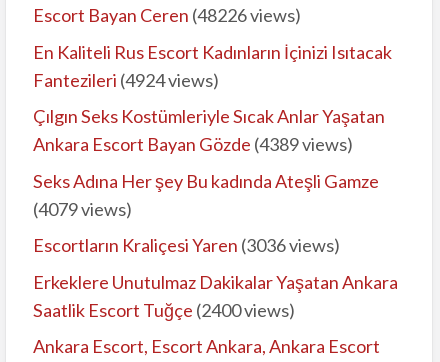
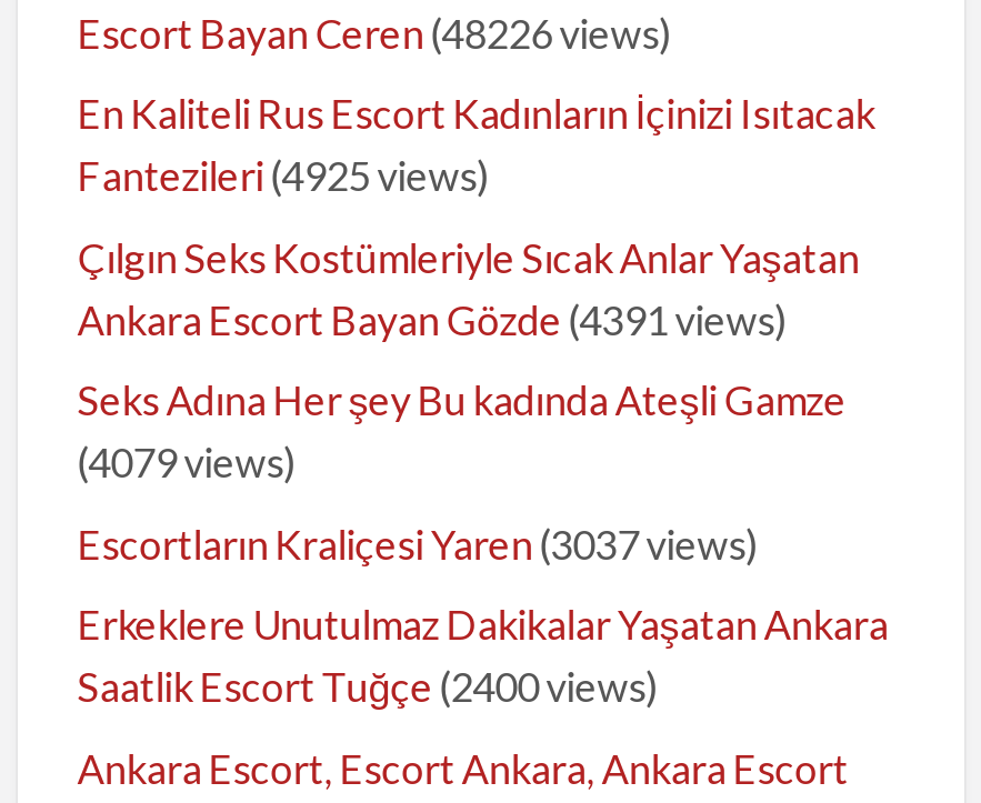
[33,68,219,90] Fantezileri (4924 views) -> [77,152,490,201] Fantezileri (4925 views)
[33,133,353,155] Ankara Escort Bayan Gözde (4389 views) -> [77,295,788,344] Ankara Escort Bayan Gözde (4391 views)
[33,234,340,256] Escortların Kraliçesi Yaren (3036 views) -> [77,520,759,569] Escortların Kraliçesi Yaren (3037 views)

